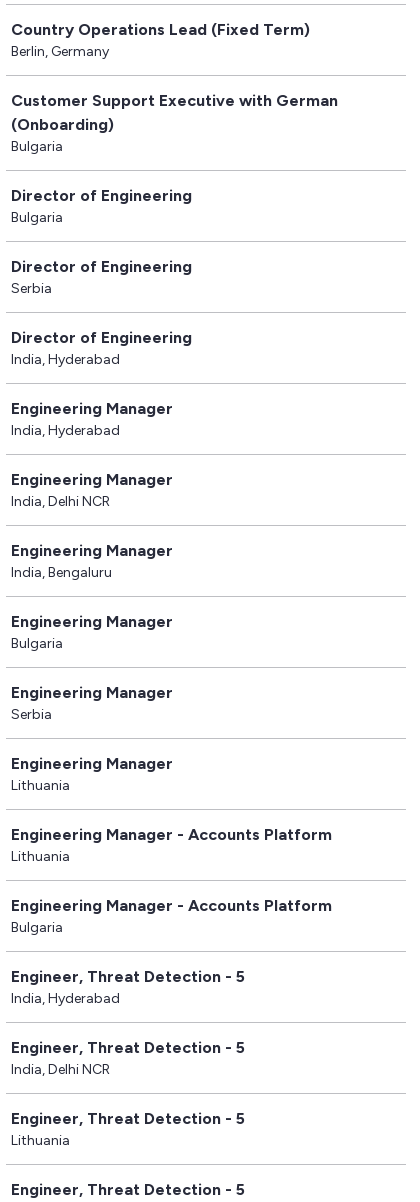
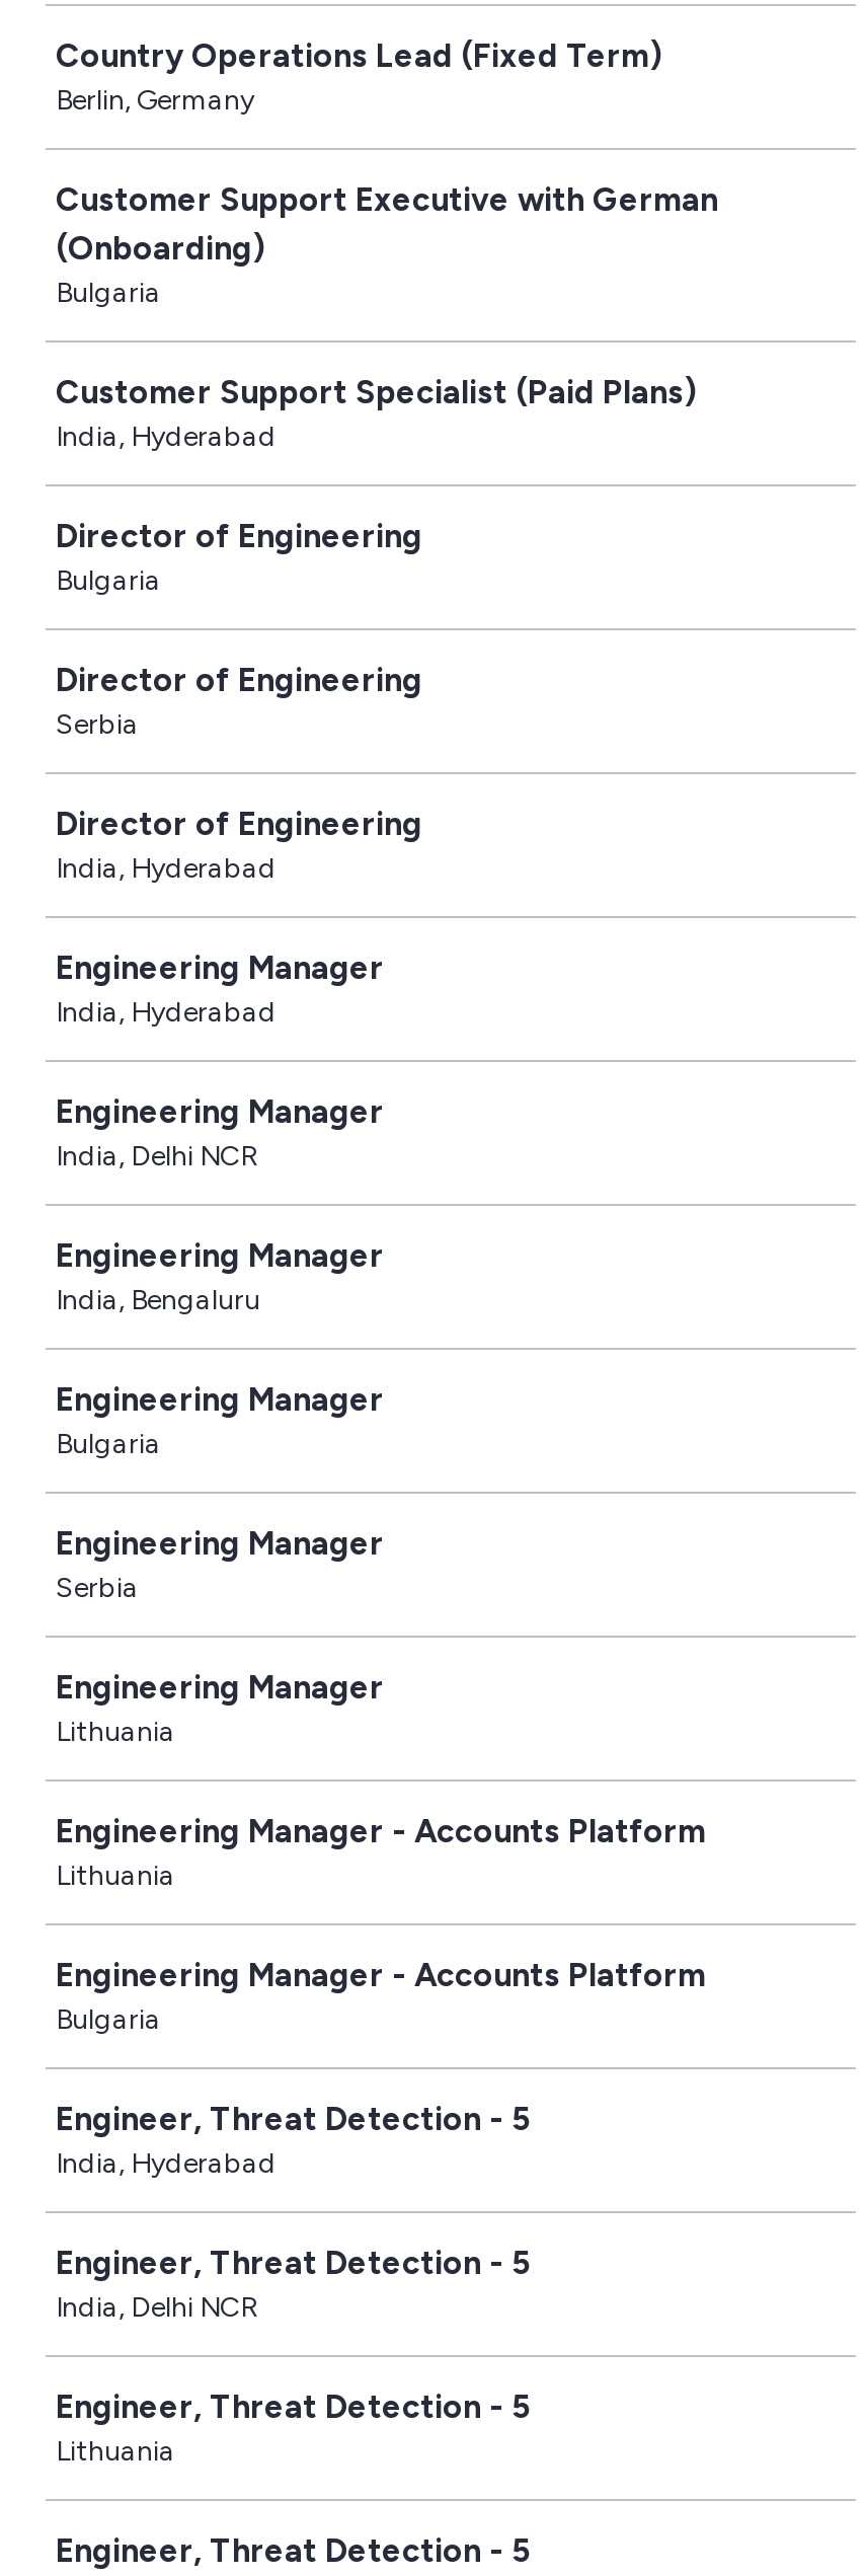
none -> [56,373,696,454] Customer Support Specialist (Paid Plans) | India, Hyderabad

